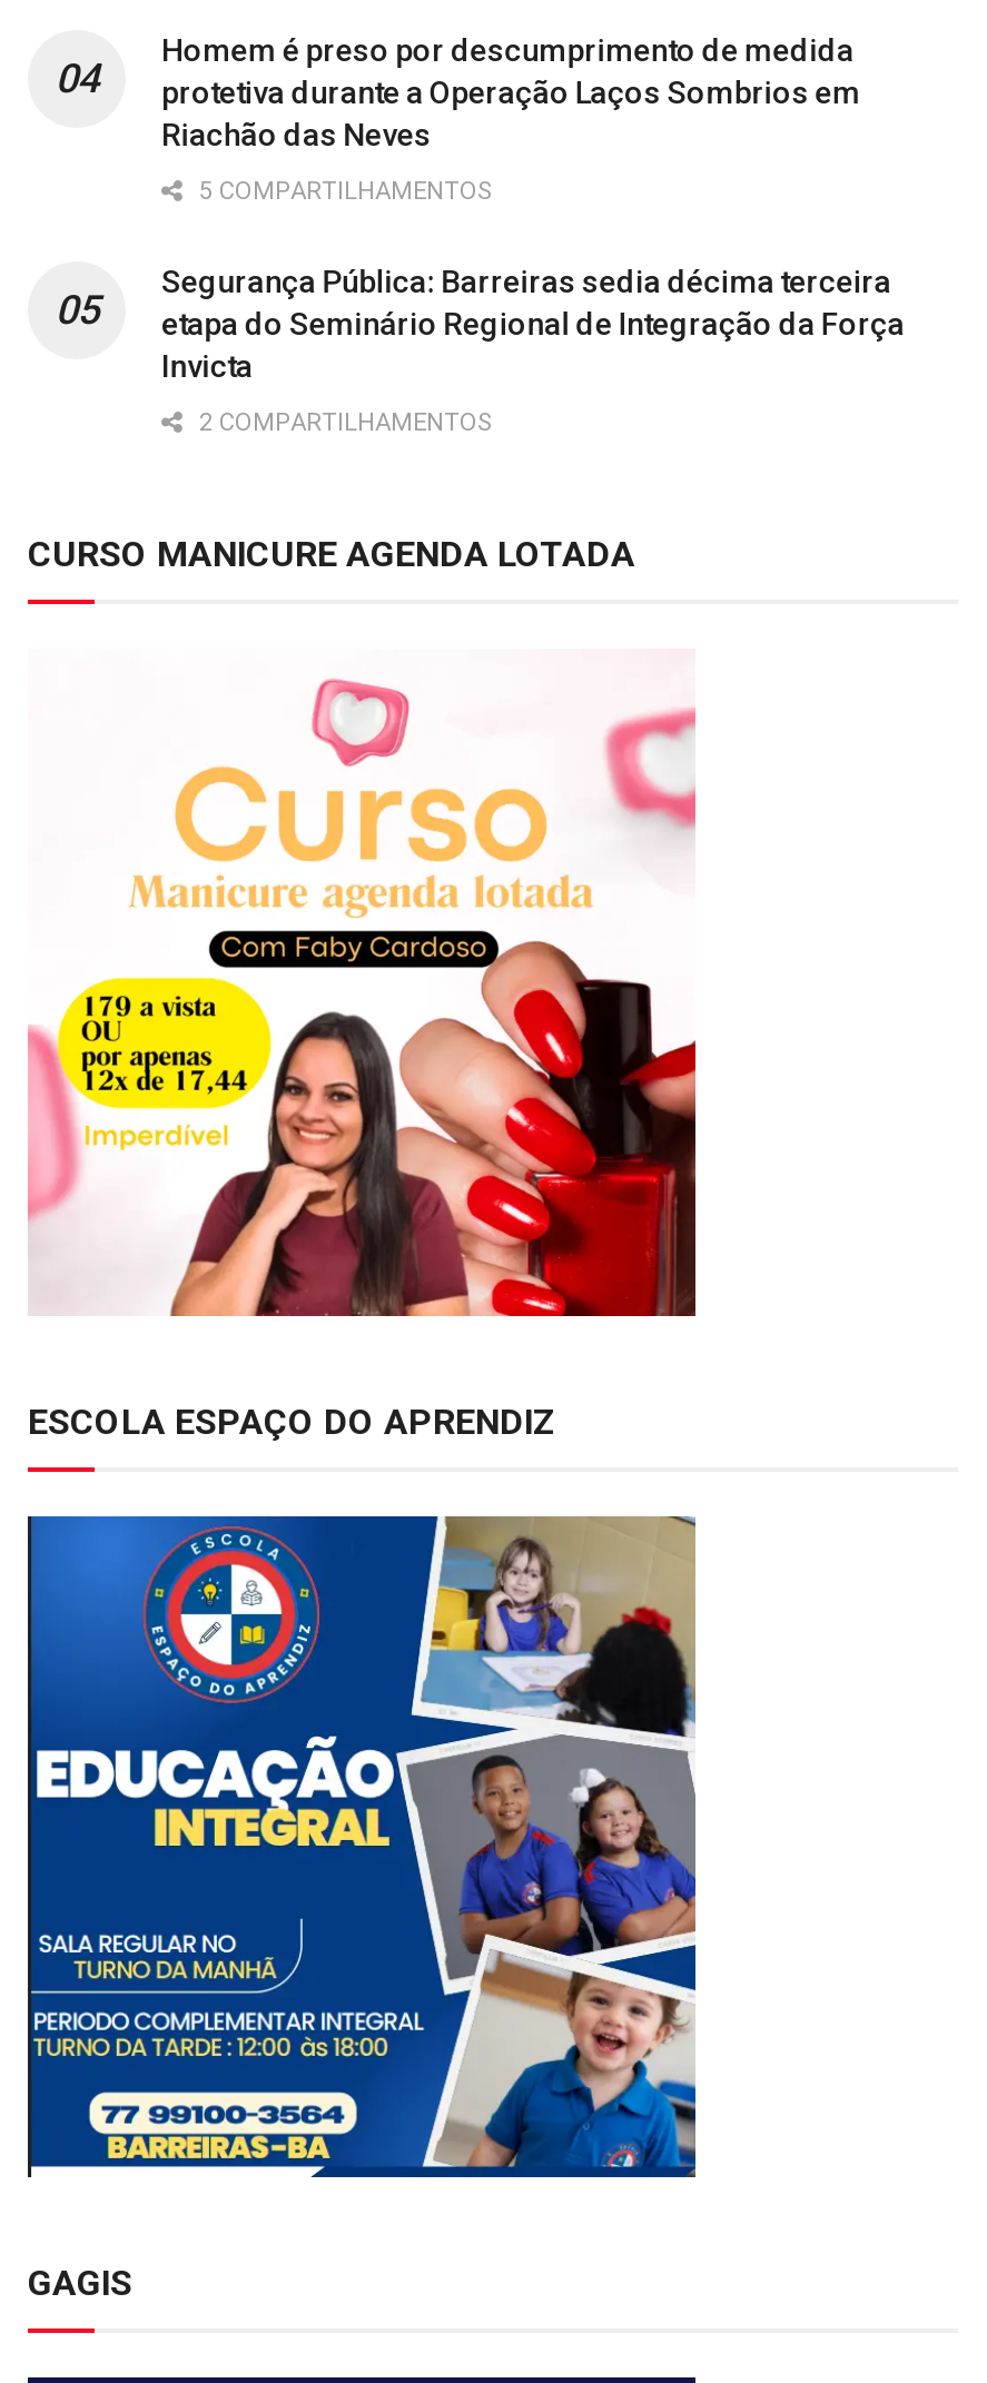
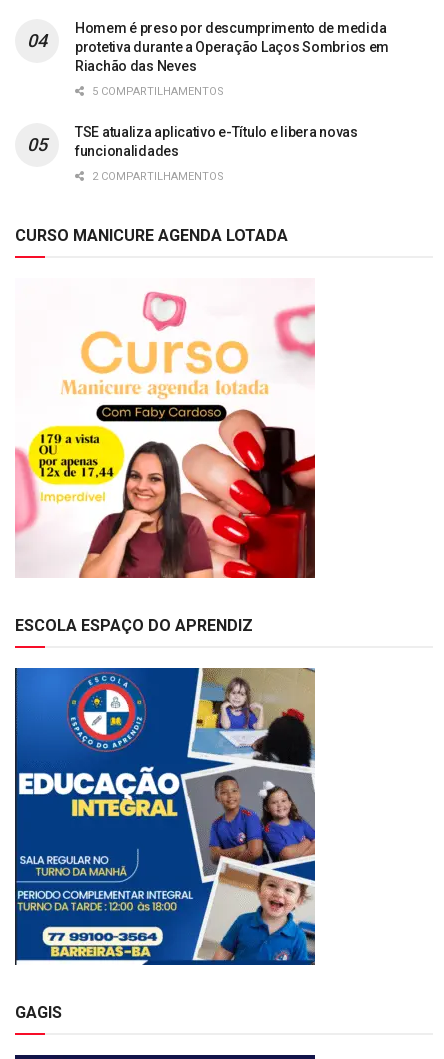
[161,263,905,383] Segurança Pública: Barreiras sedia décima terceira | etapa do Seminário Regional de Integração da Força | Invicta -> [75,123,358,158] TSE atualiza aplicativo e-Título e libera novas | funcionalidades

